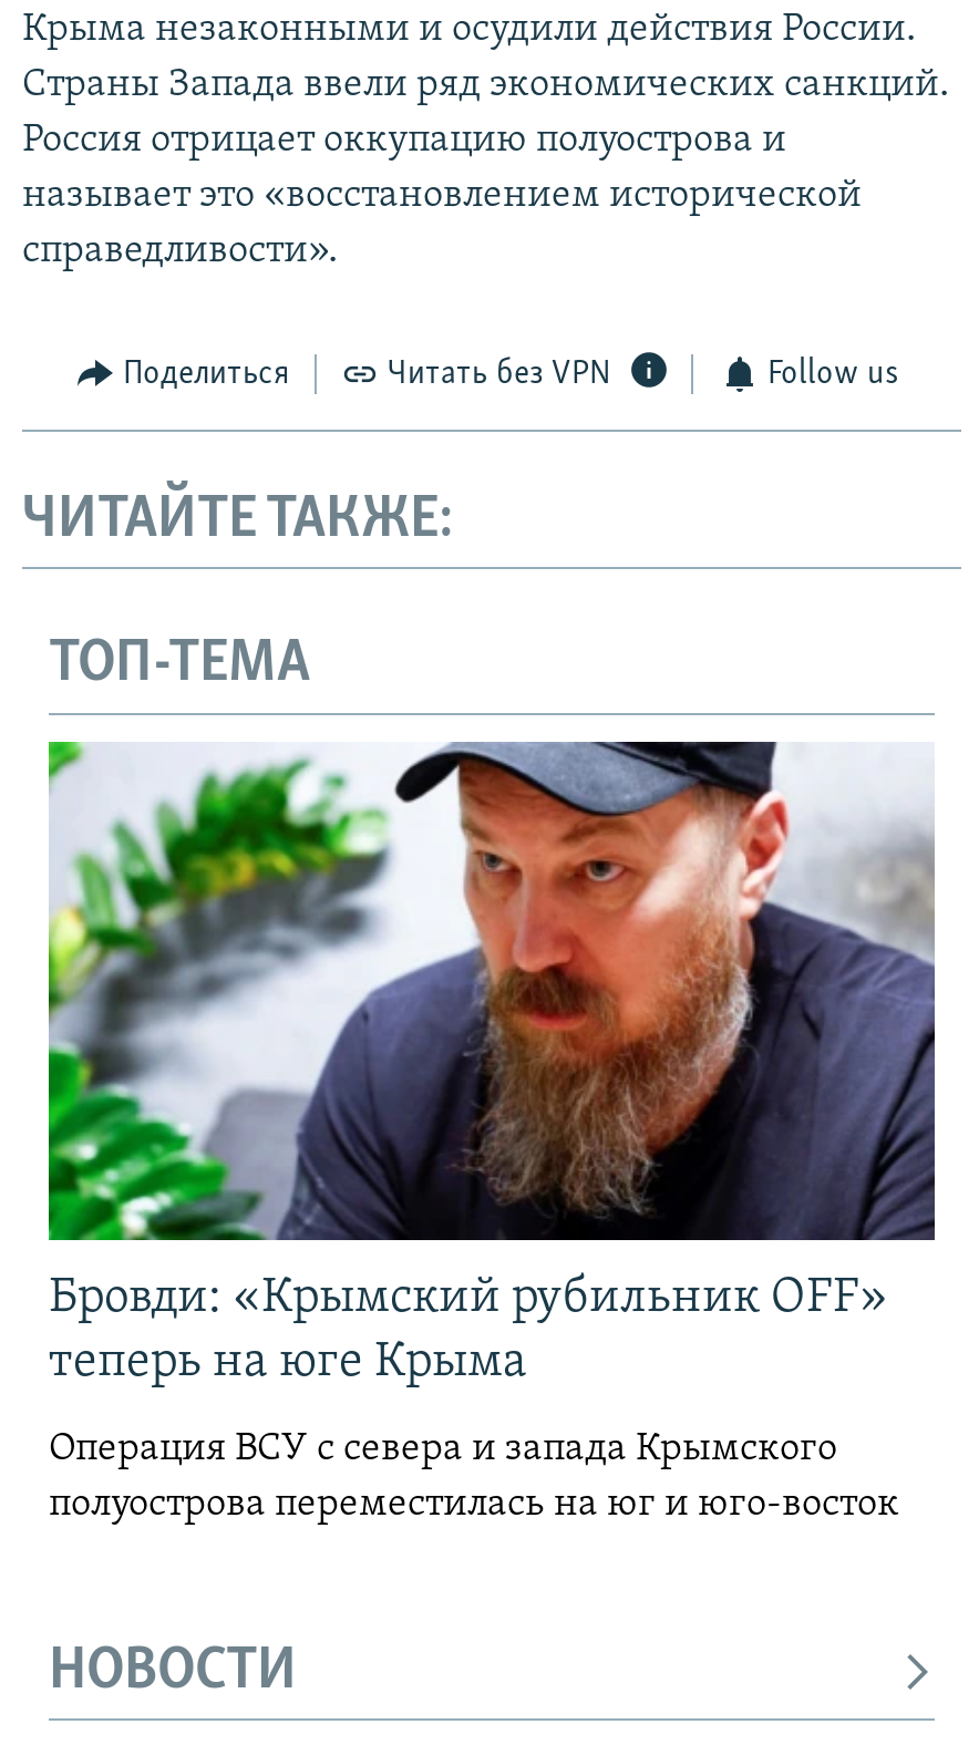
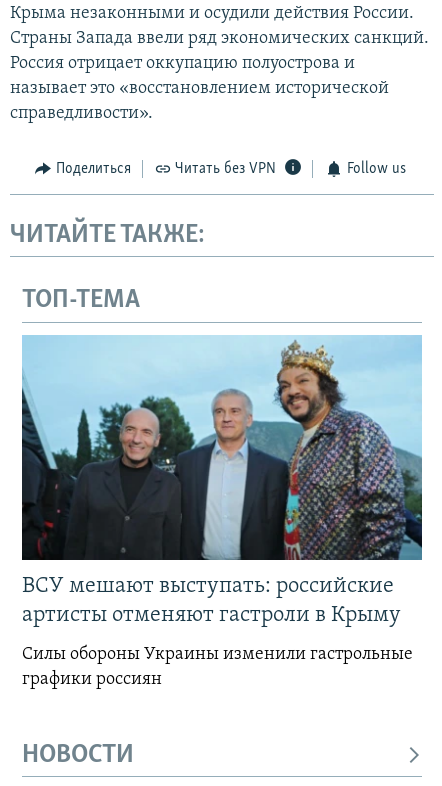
[47,740,937,1388] [image] | Бровди: «Крымский рубильник OFF» | теперь на юге Крыма -> [21,335,423,627] [image] | ВСУ мешают выступать: российские | артисты отменяют гастроли в Крыму
[49,1428,899,1526] Операция ВСУ с севера и запада Крымского | полуострова переместилась на юг и юго-восток -> [22,645,413,689] Силы обороны Украины изменили гастрольные | графики россиян

